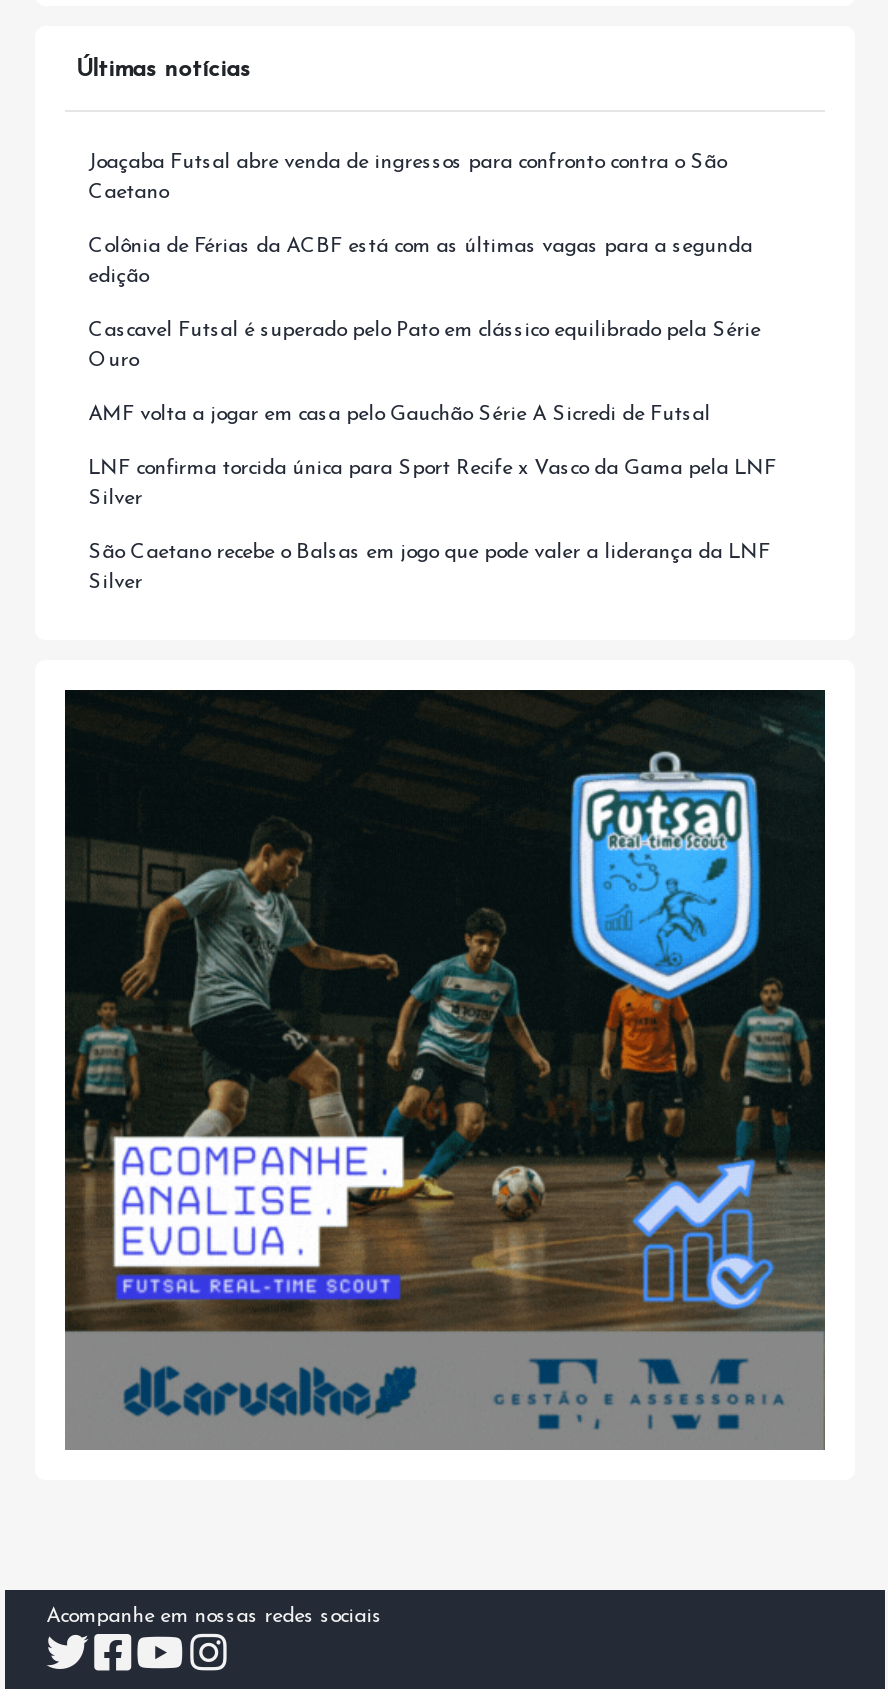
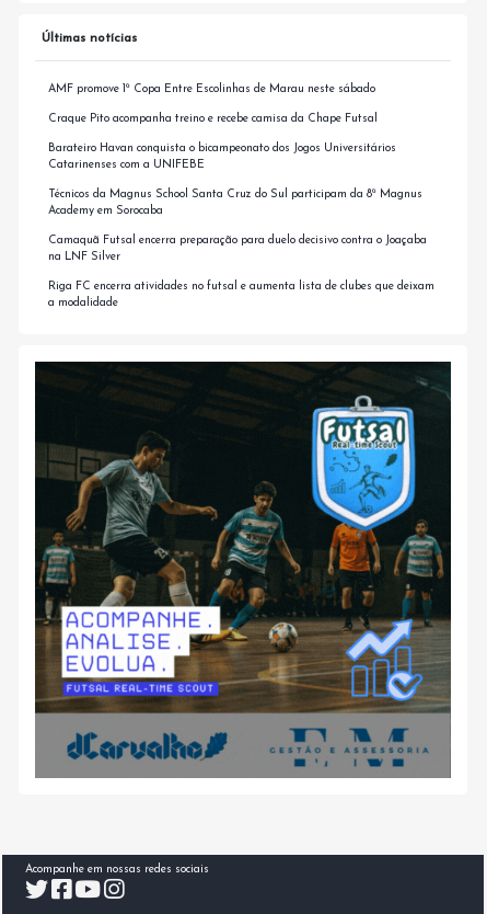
[88,152,726,204] Joaçaba Futsal abre venda de ingressos para confronto contra o São | Caetano -> [48,84,375,96] AMF promove 1ª Copa Entre Escolinhas de Marau neste sábado
[88,236,752,288] Colônia de Férias da ACBF está com as últimas vagas para a segunda | edição -> [48,113,377,125] Craque Pito acompanha treino e recebe camisa da Chape Futsal
[88,320,760,372] Cascavel Futsal é superado pelo Pato em clássico equilibrado pela Série | Ouro -> [48,143,396,171] Barateiro Havan conquista o bicampeonato dos Jogos Universitários | Catarinenses com a UNIFEBE
[88,404,710,426] AMF volta a jogar em casa pelo Gauchão Série A Sicredi de Futsal -> [48,189,422,217] Técnicos da Magnus School Santa Cruz do Sul participam da 8ª Magnus | Academy em Sorocaba
[88,458,776,510] LNF confirma torcida única para Sport Recife x Vasco da Gama pela LNF | Silver -> [48,235,426,263] Camaquã Futsal encerra preparação para duelo decisivo contra o Joaçaba | na LNF Silver
[88,542,770,594] São Caetano recebe o Balsas em jogo que pode valer a liderança da LNF | Silver -> [48,281,434,309] Riga FC encerra atividades no futsal e aumenta lista de clubes que deixam | a modalidade

